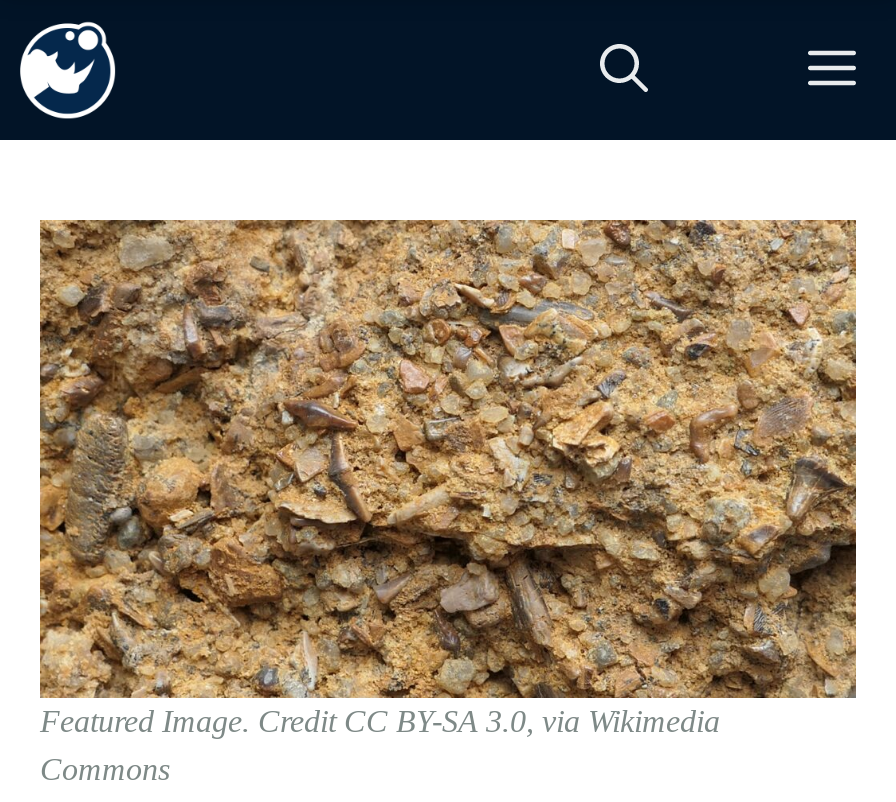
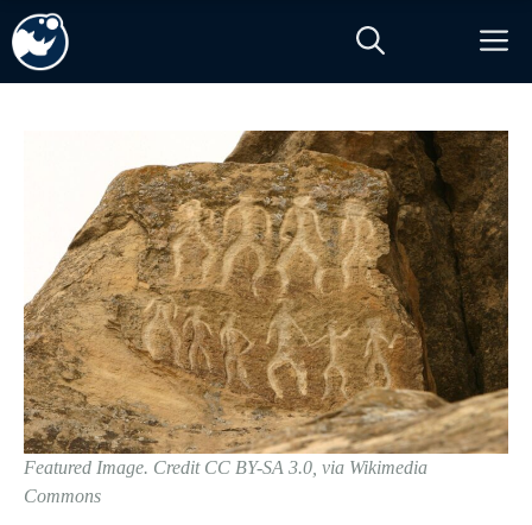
[38,218,858,700] [image] -> [24,129,508,455] [image]

